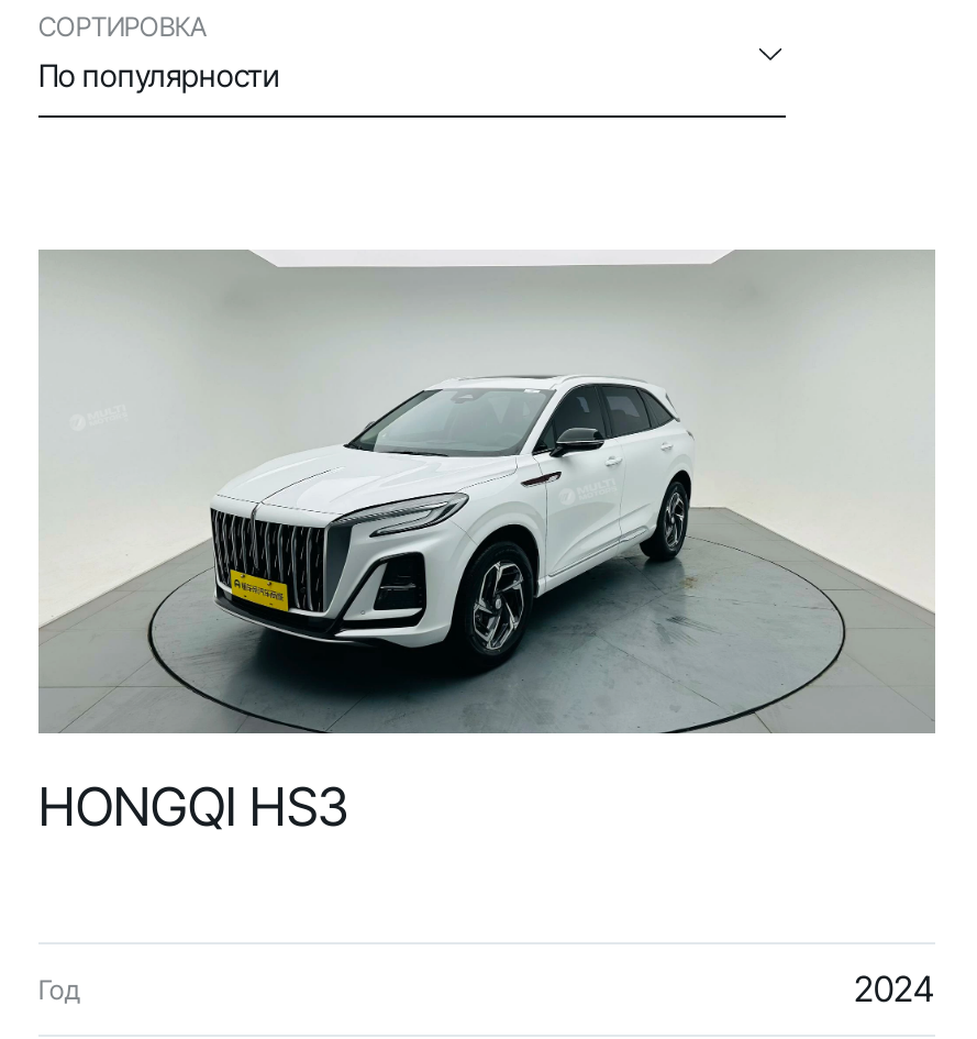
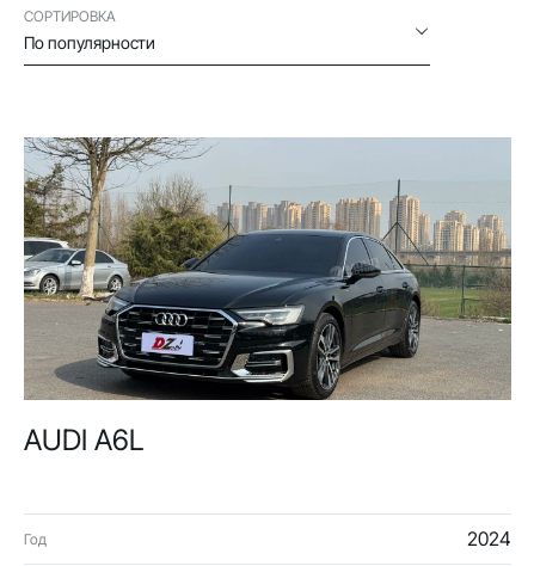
[38,252,935,839] [image] | HONGQI HS3 -> [23,137,512,457] [image] | AUDI A6L

